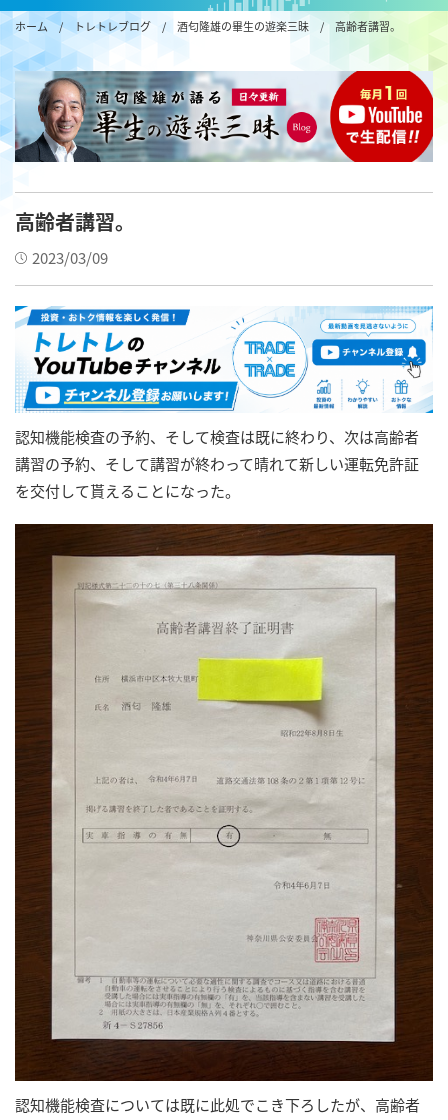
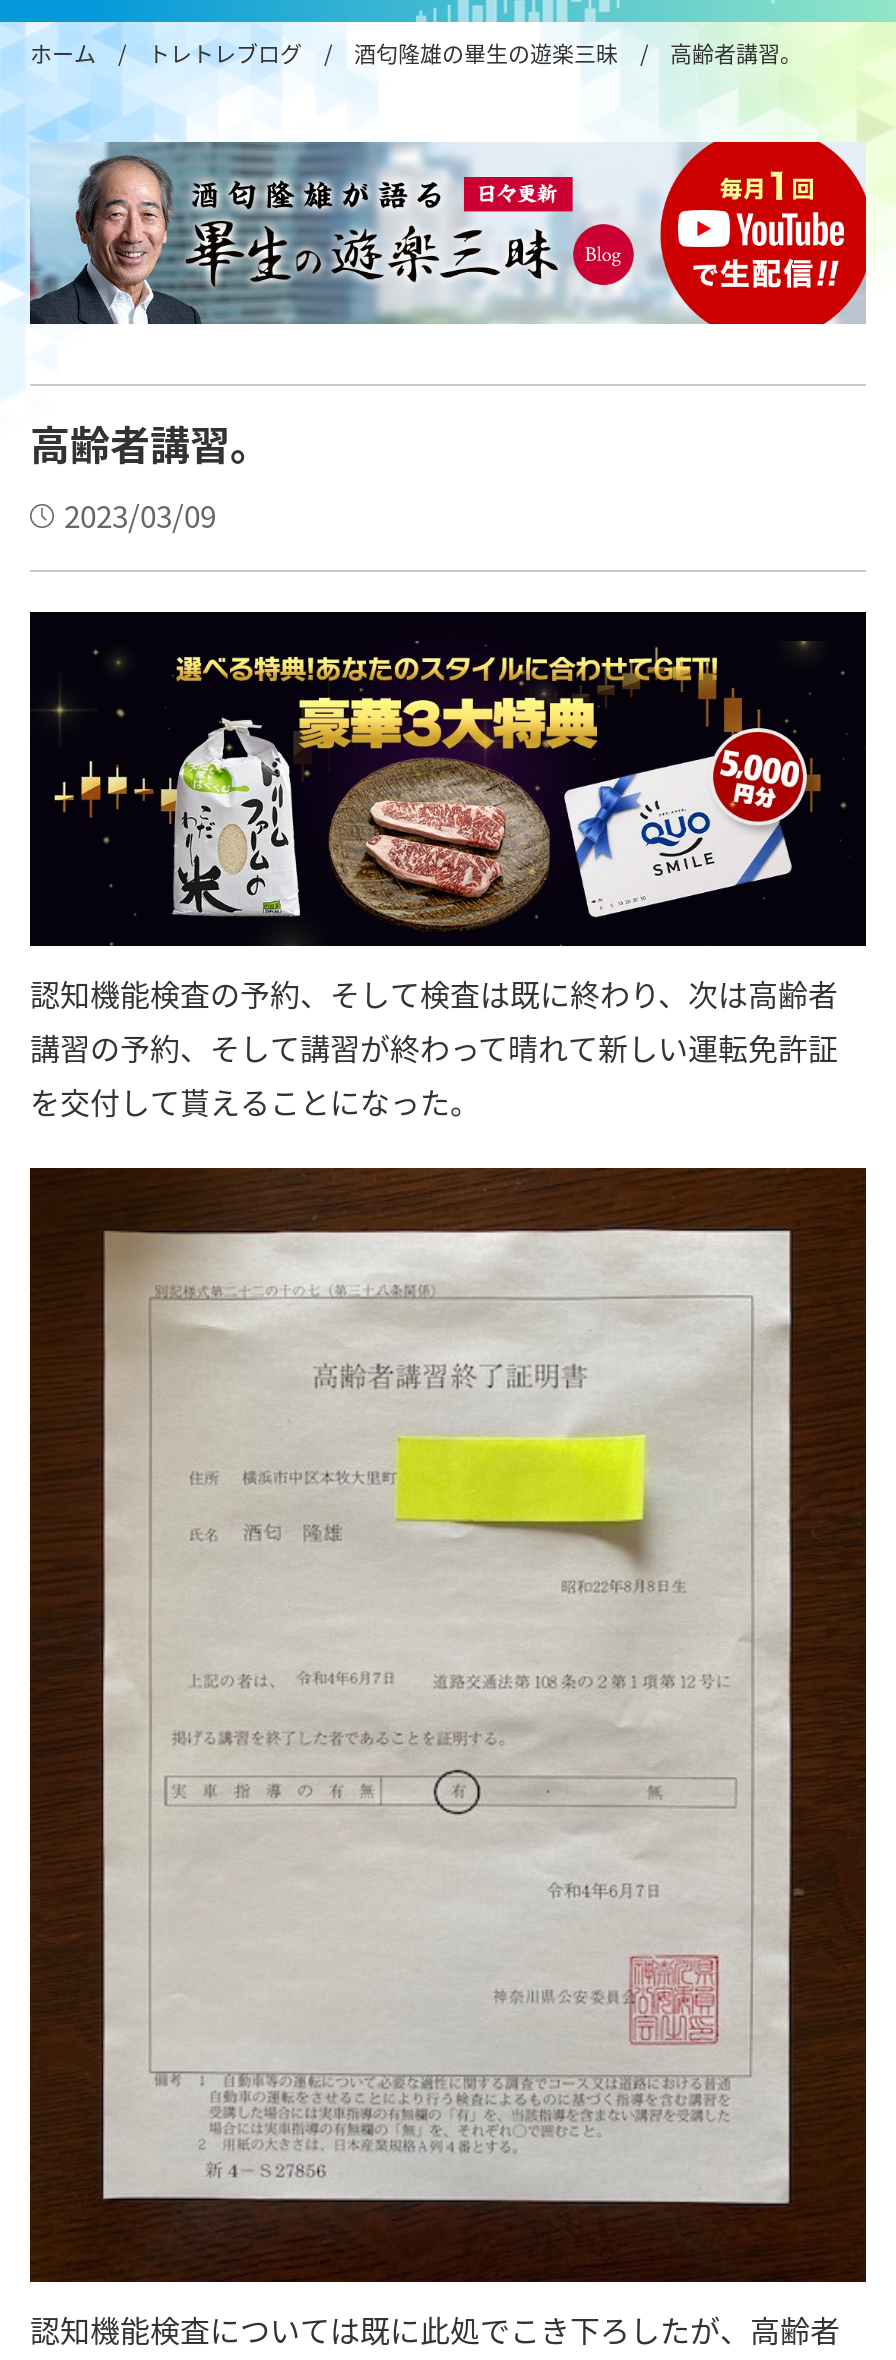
[14,305,434,414] [image] -> [28,610,868,948] [image]

